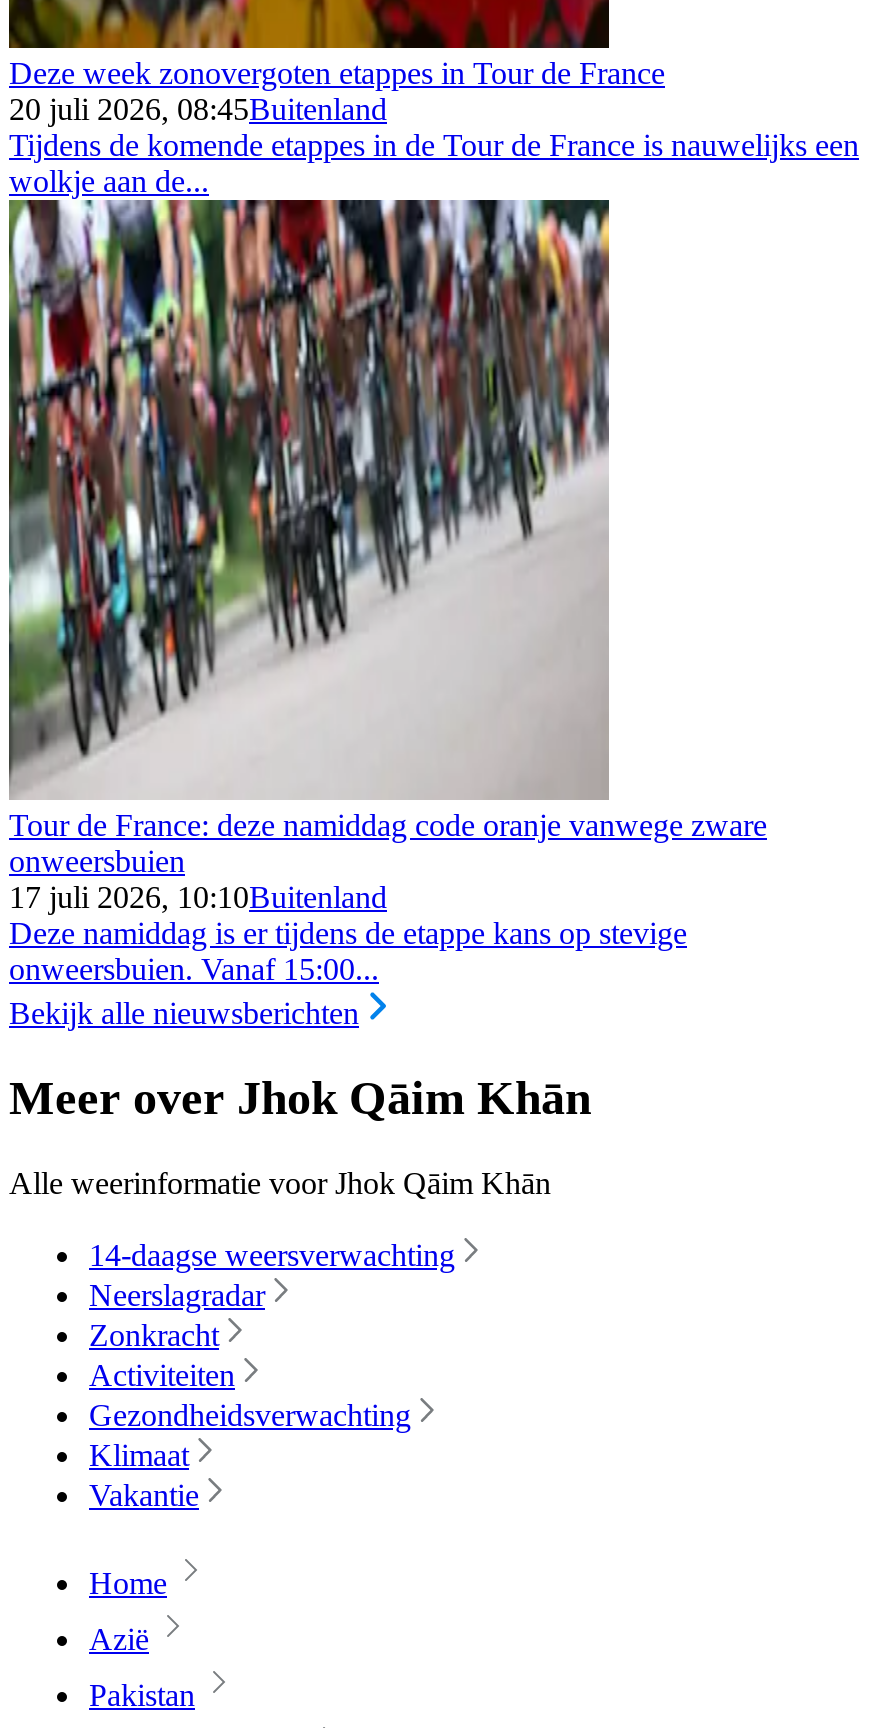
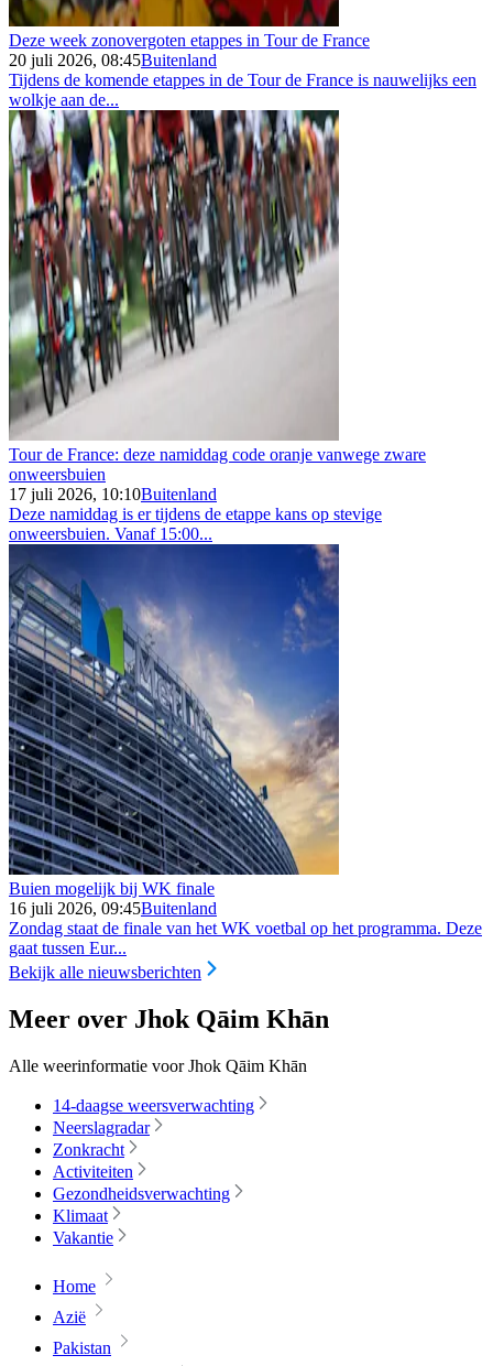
none -> [8,543,482,957] [image] | Buien mogelijk bij WK finale | 16 juli 2026, 09:45Buitenland | Zondag staat de finale van het WK voetbal op het programma. Deze | gaat tussen Eur...

